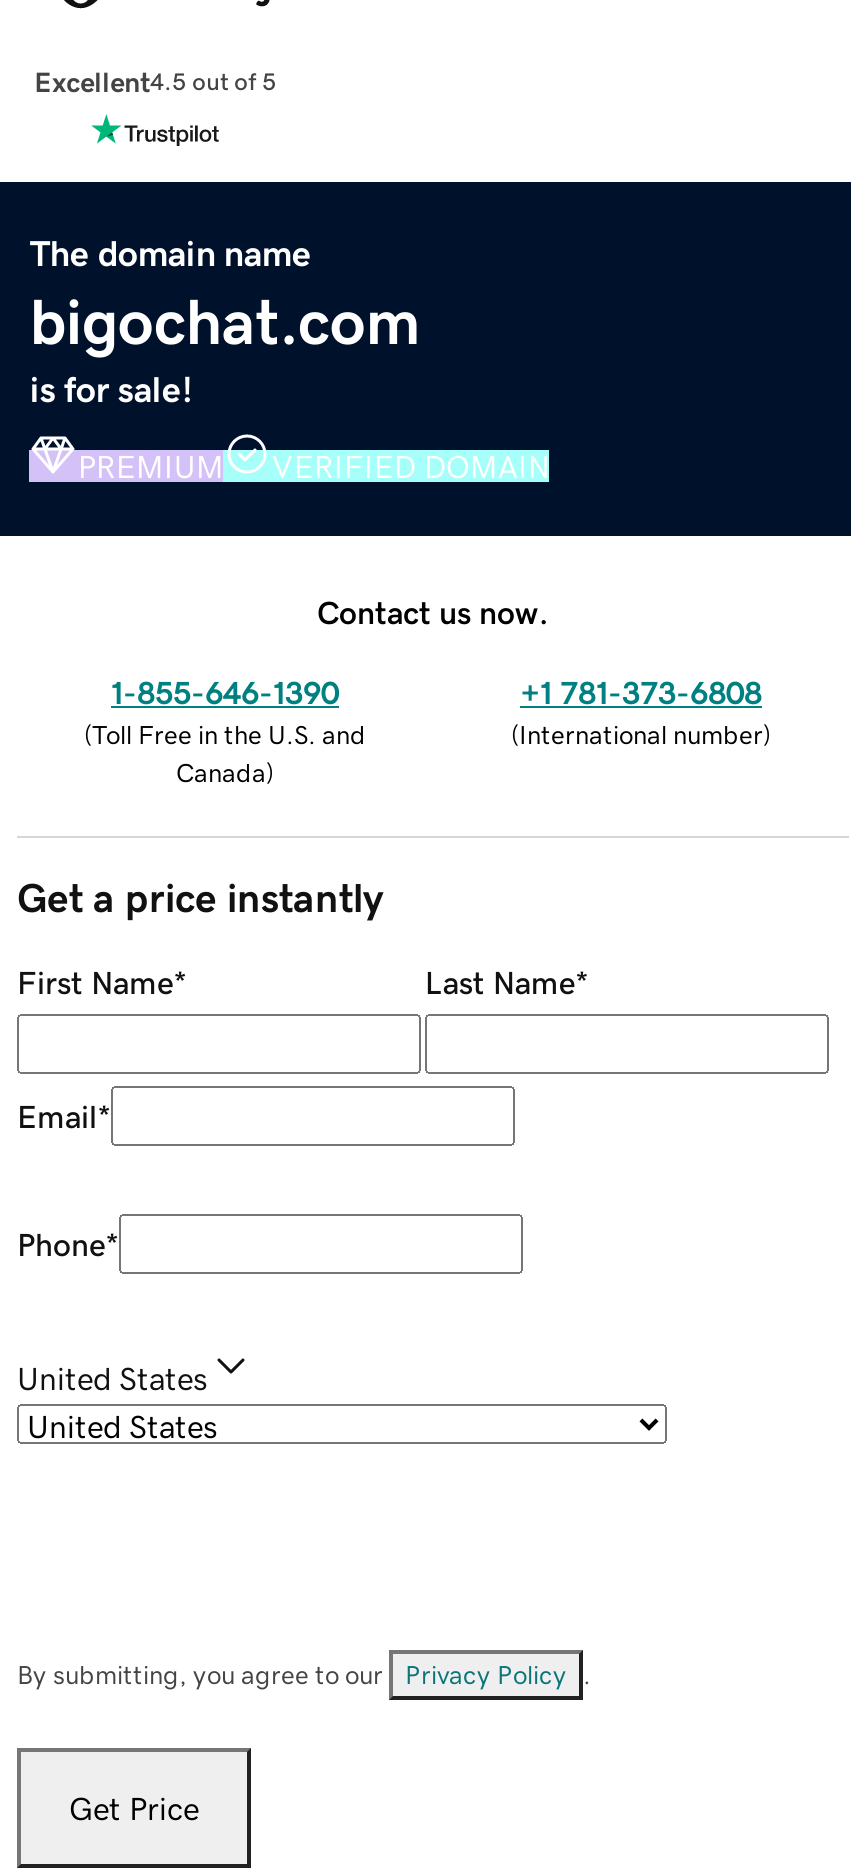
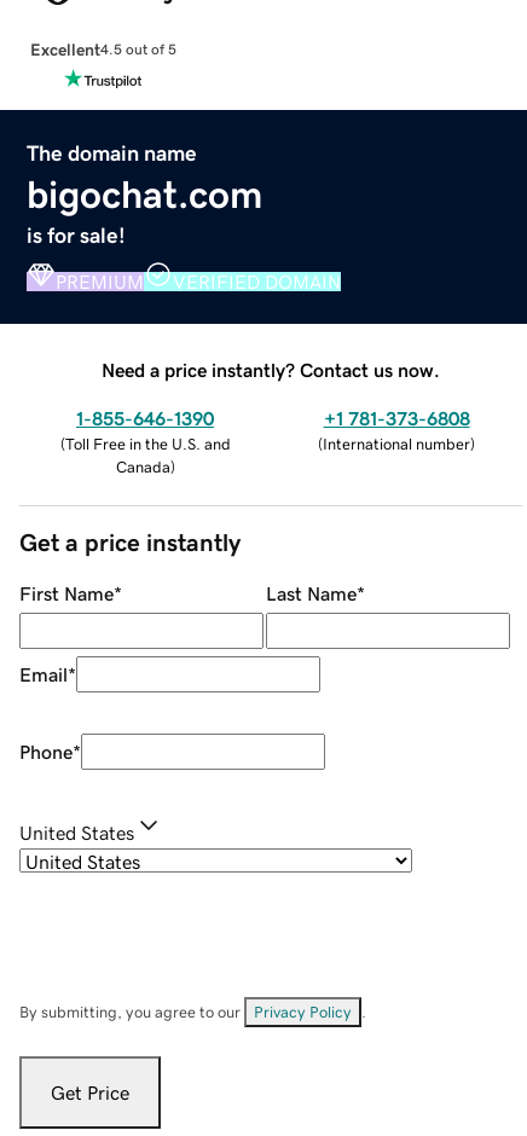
[317,595,549,627] Contact us now. -> [102,360,440,379] Need a price instantly? Contact us now.

